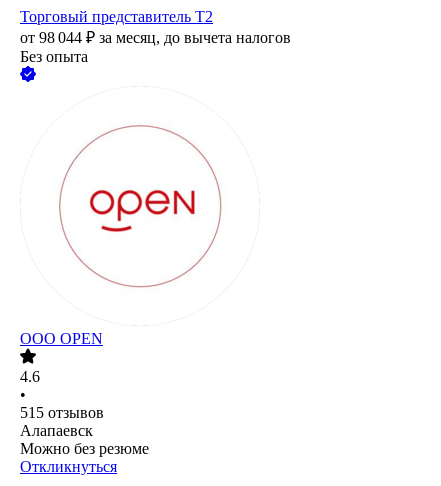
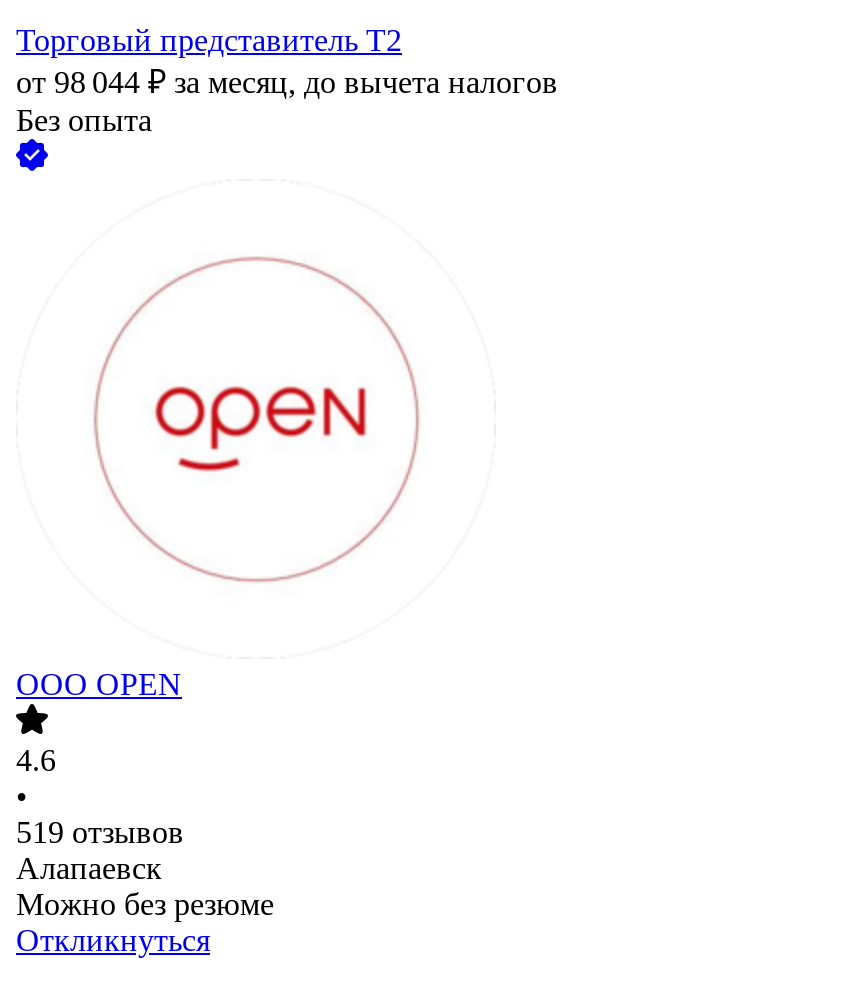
[20,404,104,421] 515 отзывов -> [16,816,184,850] 519 отзывов

